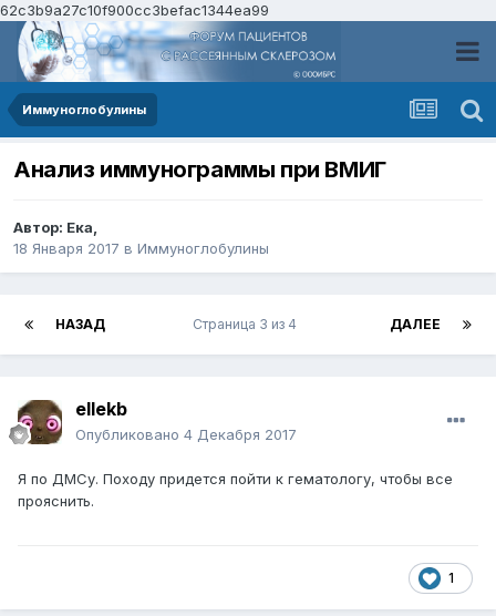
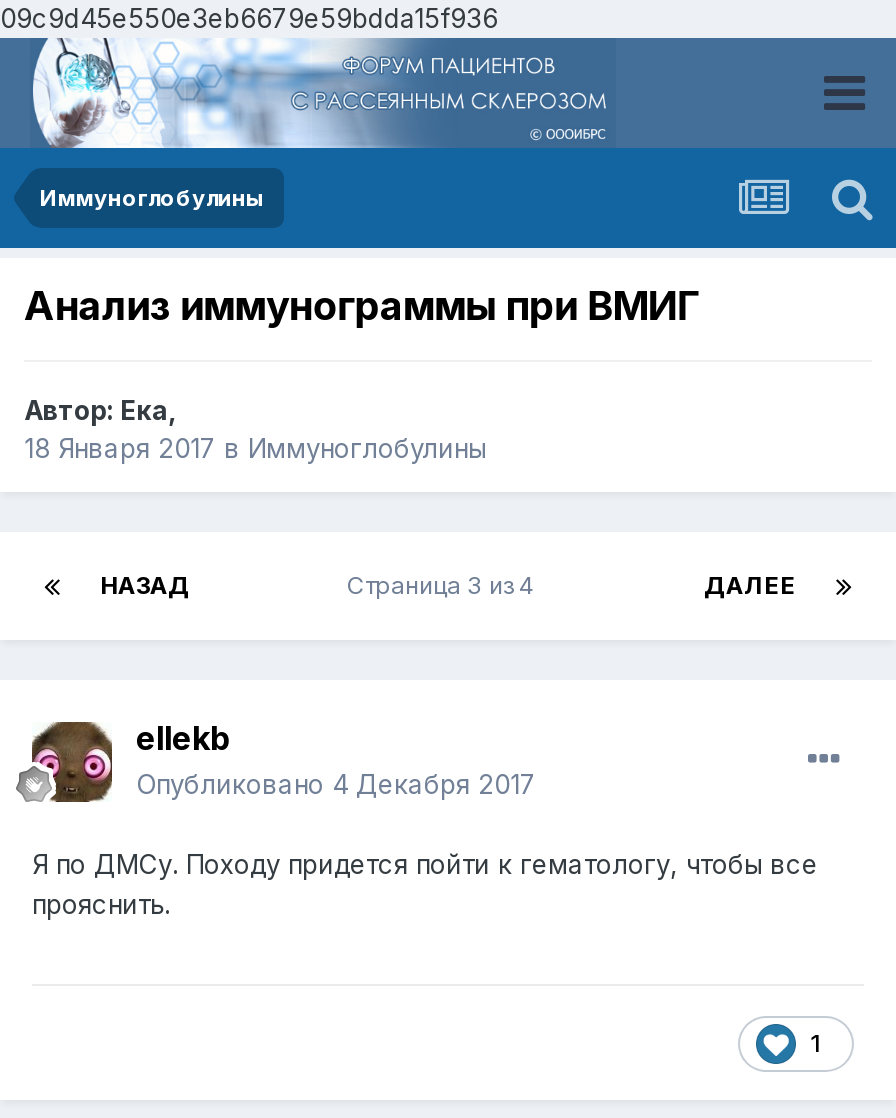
[0,1,269,19] 62c3b9a27c10f900cc3befac1344ea99 -> [0,2,498,34] 09c9d45e550e3eb6679e59bdda15f936

